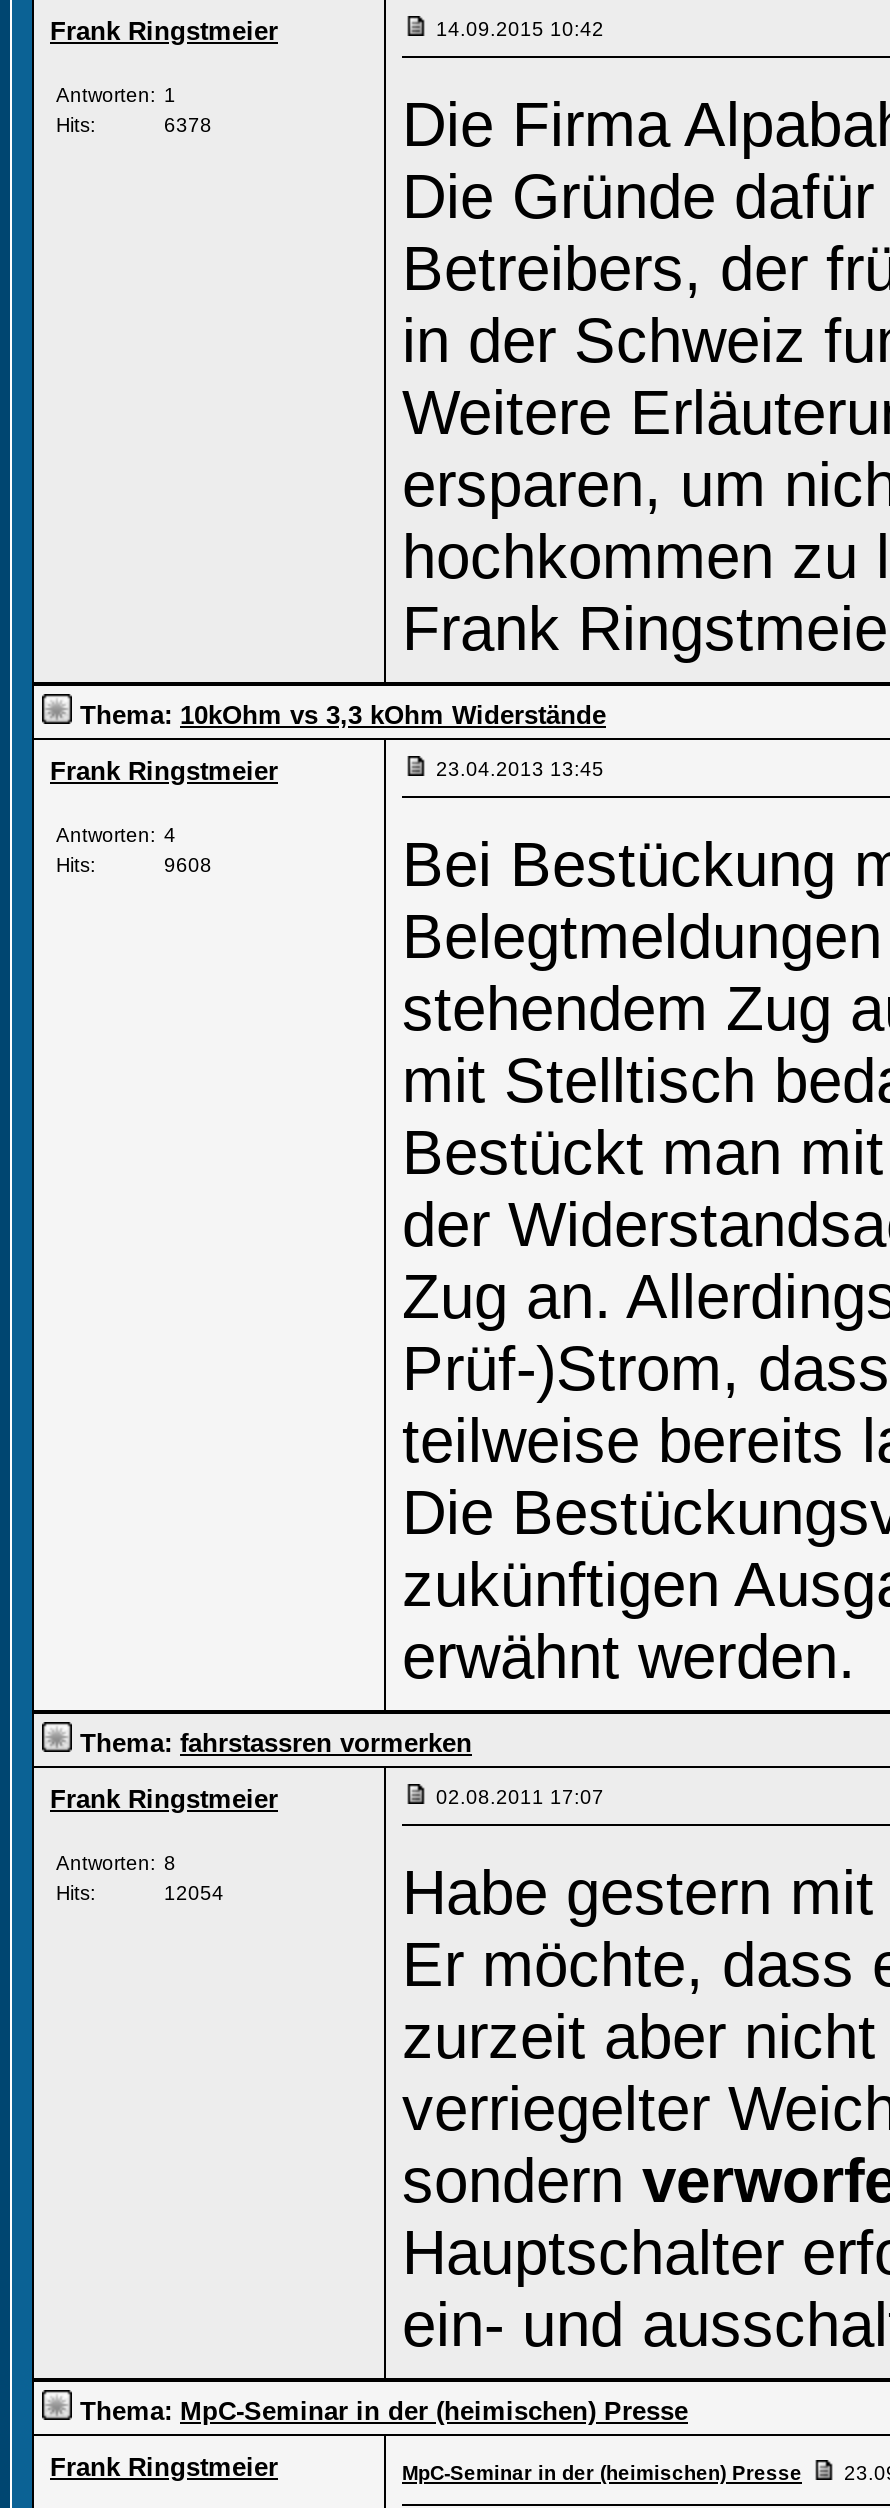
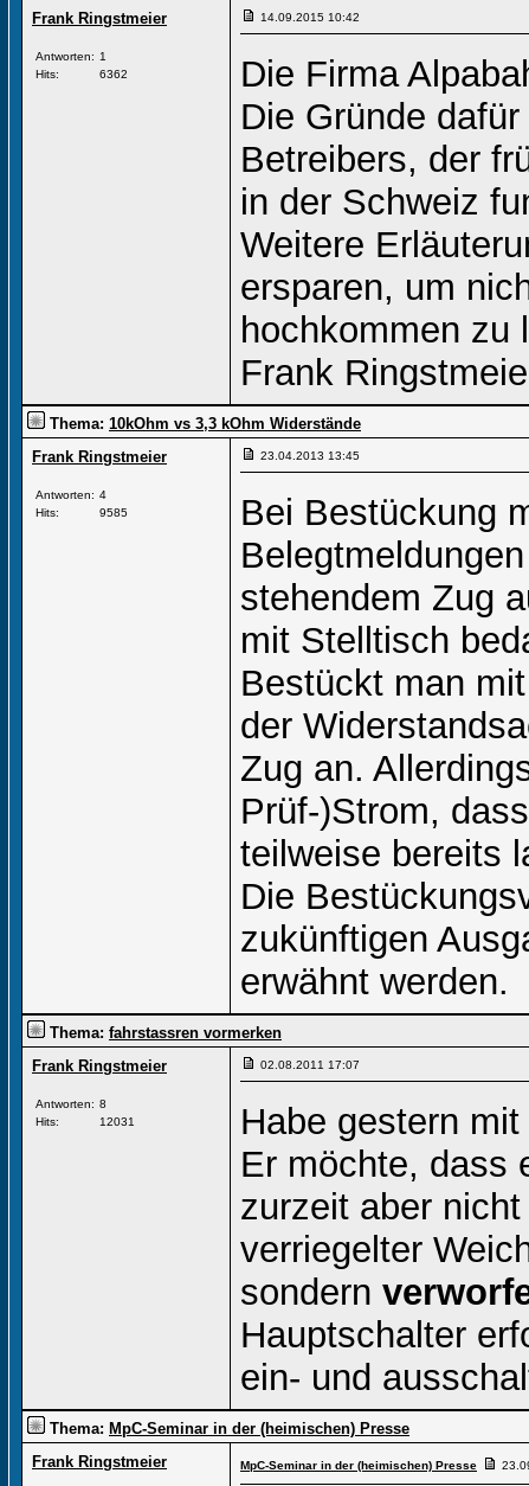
[164,114,212,136] 6378 -> [99,68,128,81] 6362
[164,854,212,876] 9608 -> [99,506,128,519] 9585
[164,1882,224,1904] 12054 -> [99,1115,135,1128] 12031

